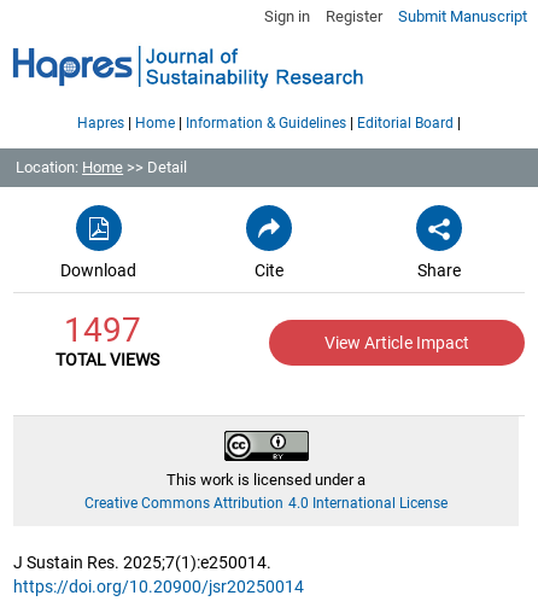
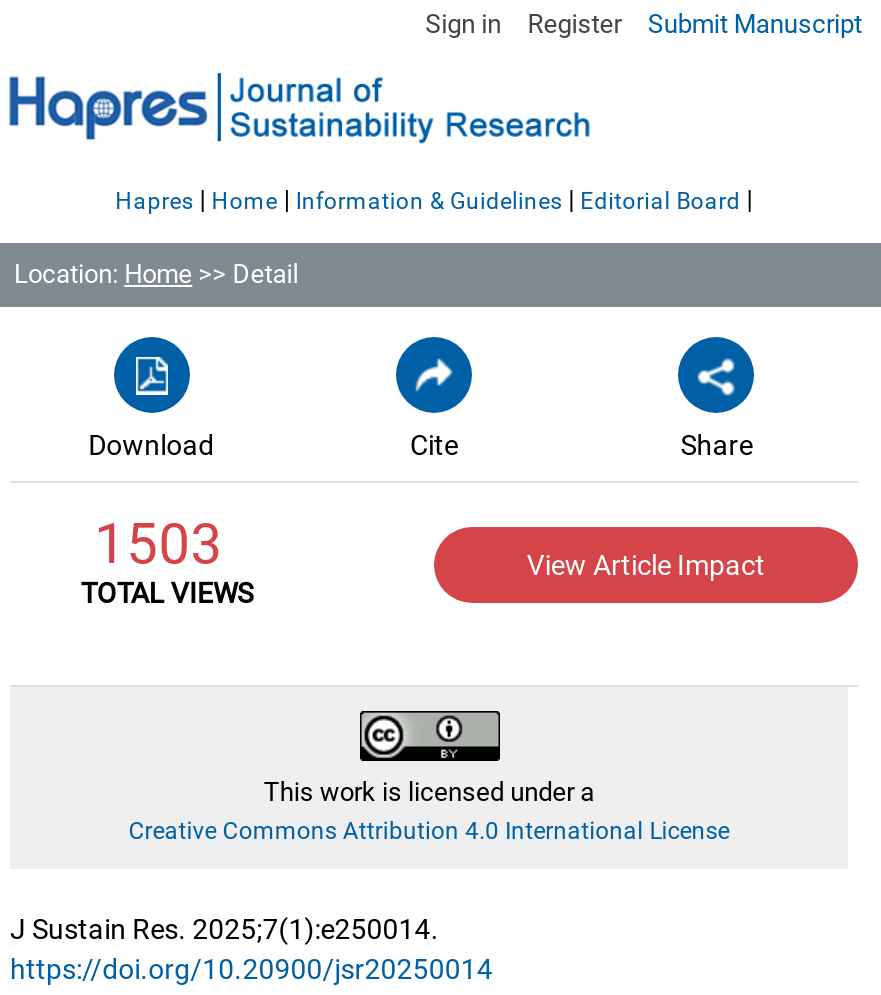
[64,311,141,350] 1497 -> [94,512,222,578] 1503

